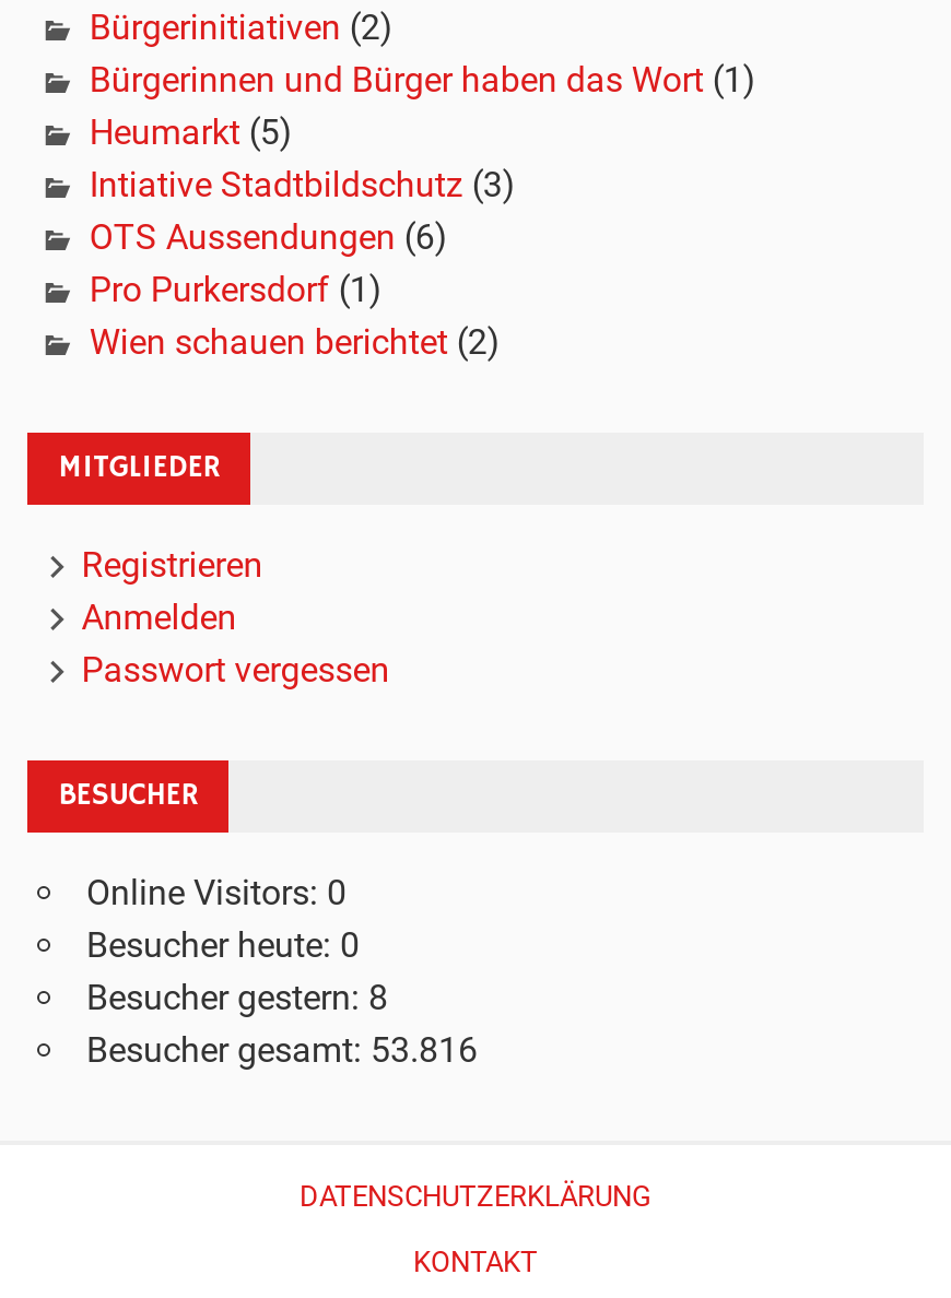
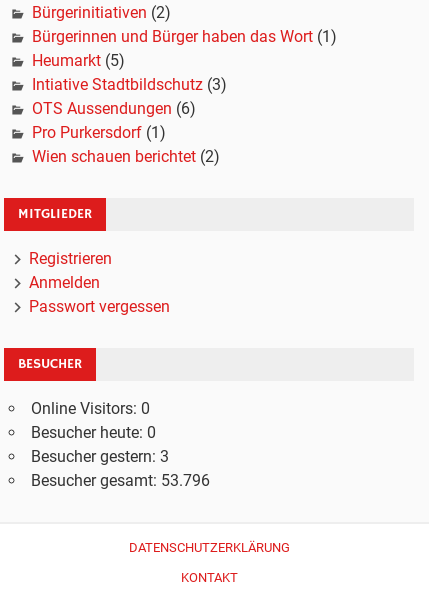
[86,977,388,1018] Besucher gestern: 8 -> [31,447,169,466] Besucher gestern: 3
[86,1029,478,1071] Besucher gesamt: 53.816 -> [31,471,210,490] Besucher gesamt: 53.796

